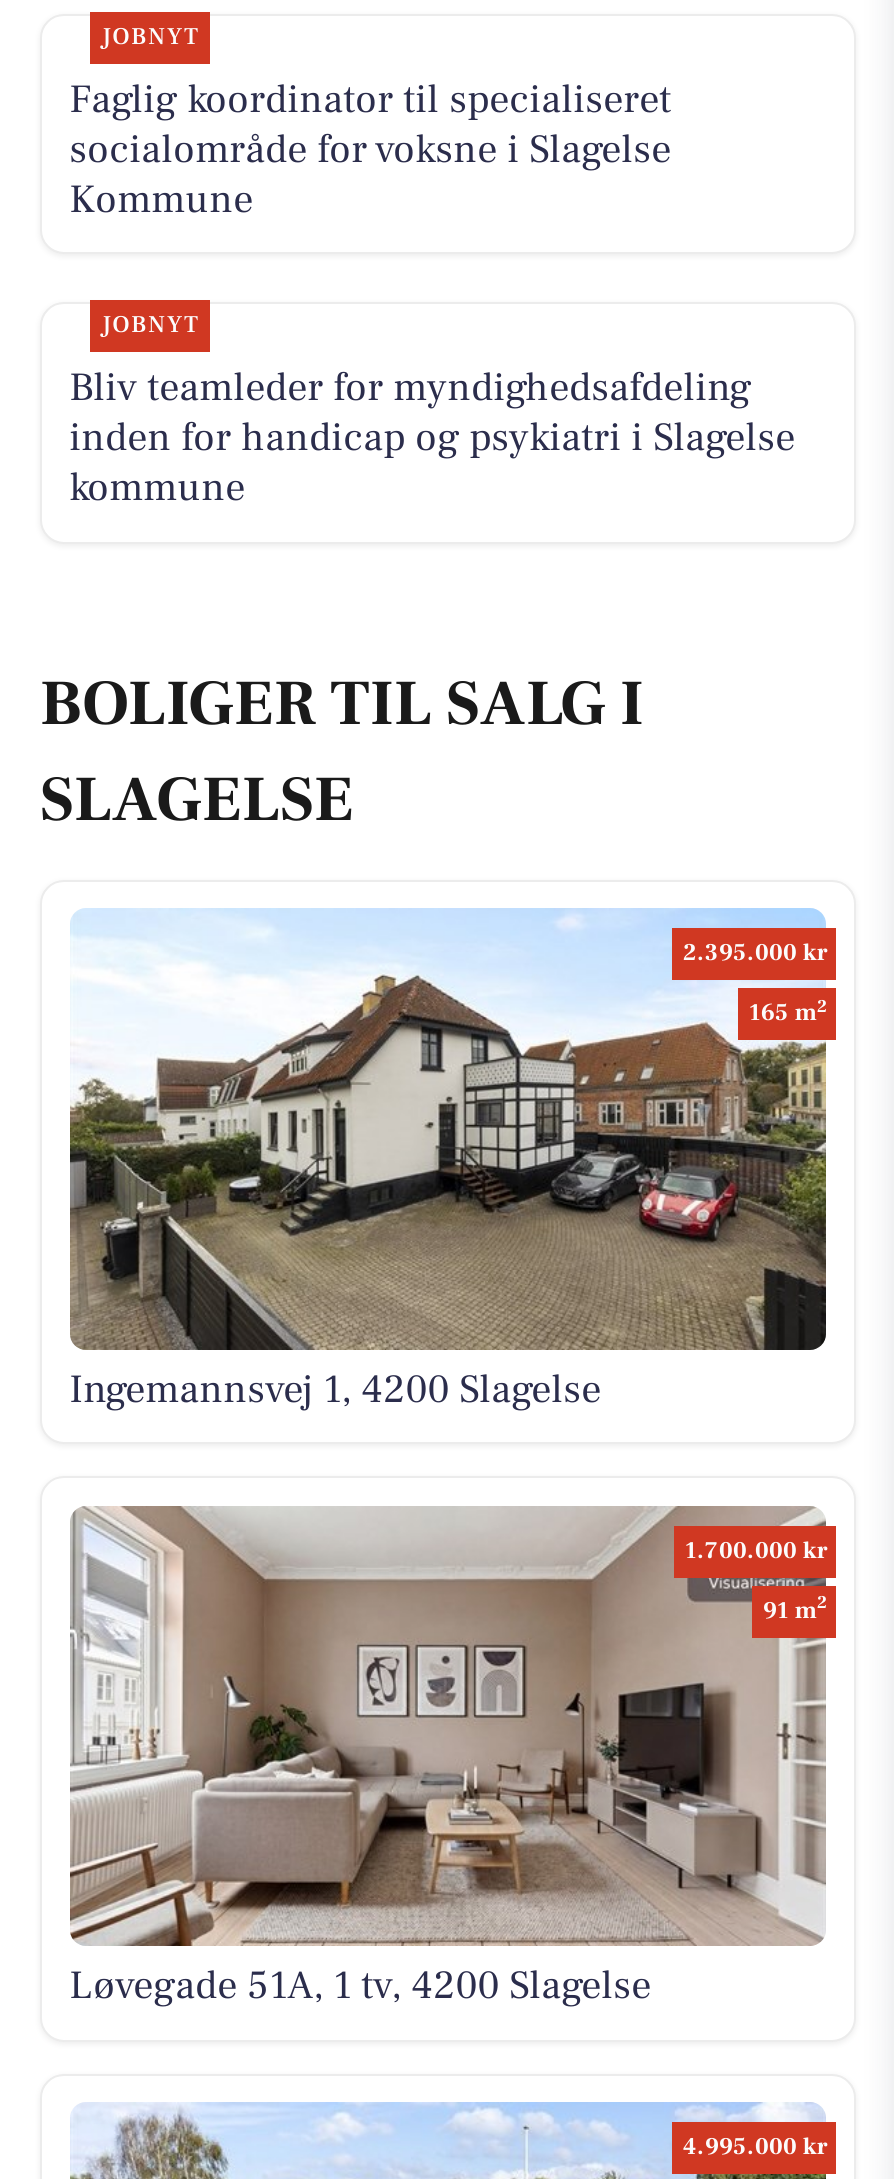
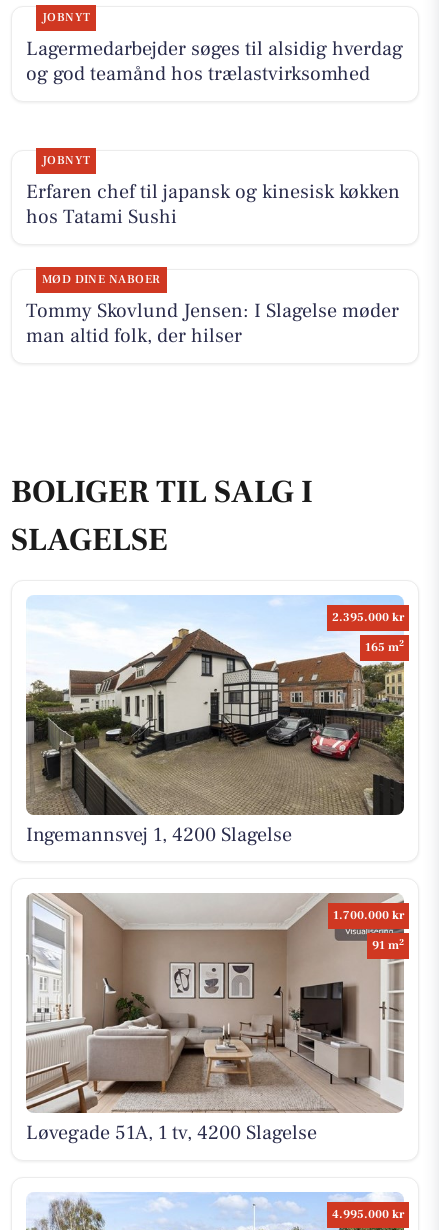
[69,74,671,226] Faglig koordinator til specialiseret | socialområde for voksne i Slagelse | Kommune -> [26,36,403,87] Lagermedarbejder søges til alsidig hverdag | og god teamånd hos trælastvirksomhed
[69,362,795,514] Bliv teamleder for myndighedsafdeling | inden for handicap og psykiatri i Slagelse | kommune -> [26,179,400,349] Erfaren chef til japansk og kinesisk køkken | hos Tatami Sushi | MØD DINE NABOER | Tommy Skovlund Jensen: I Slagelse møder | man altid folk, der hilser

